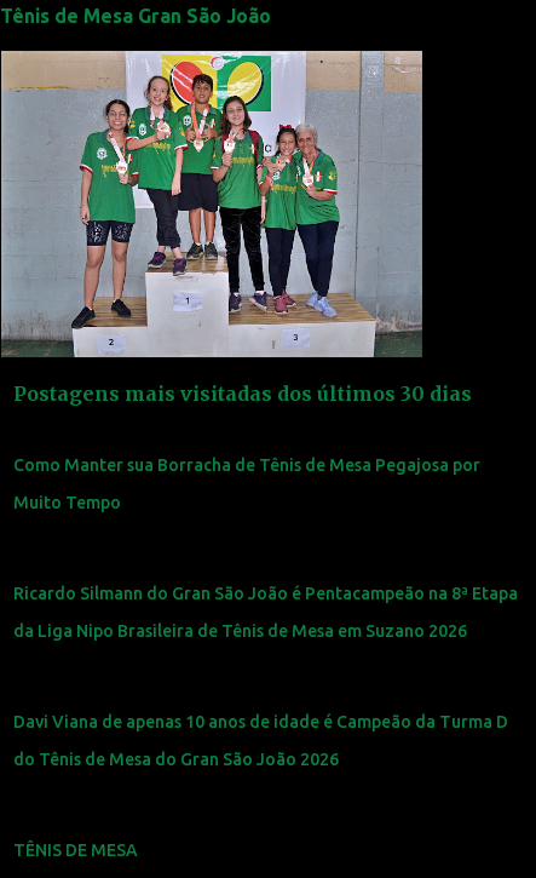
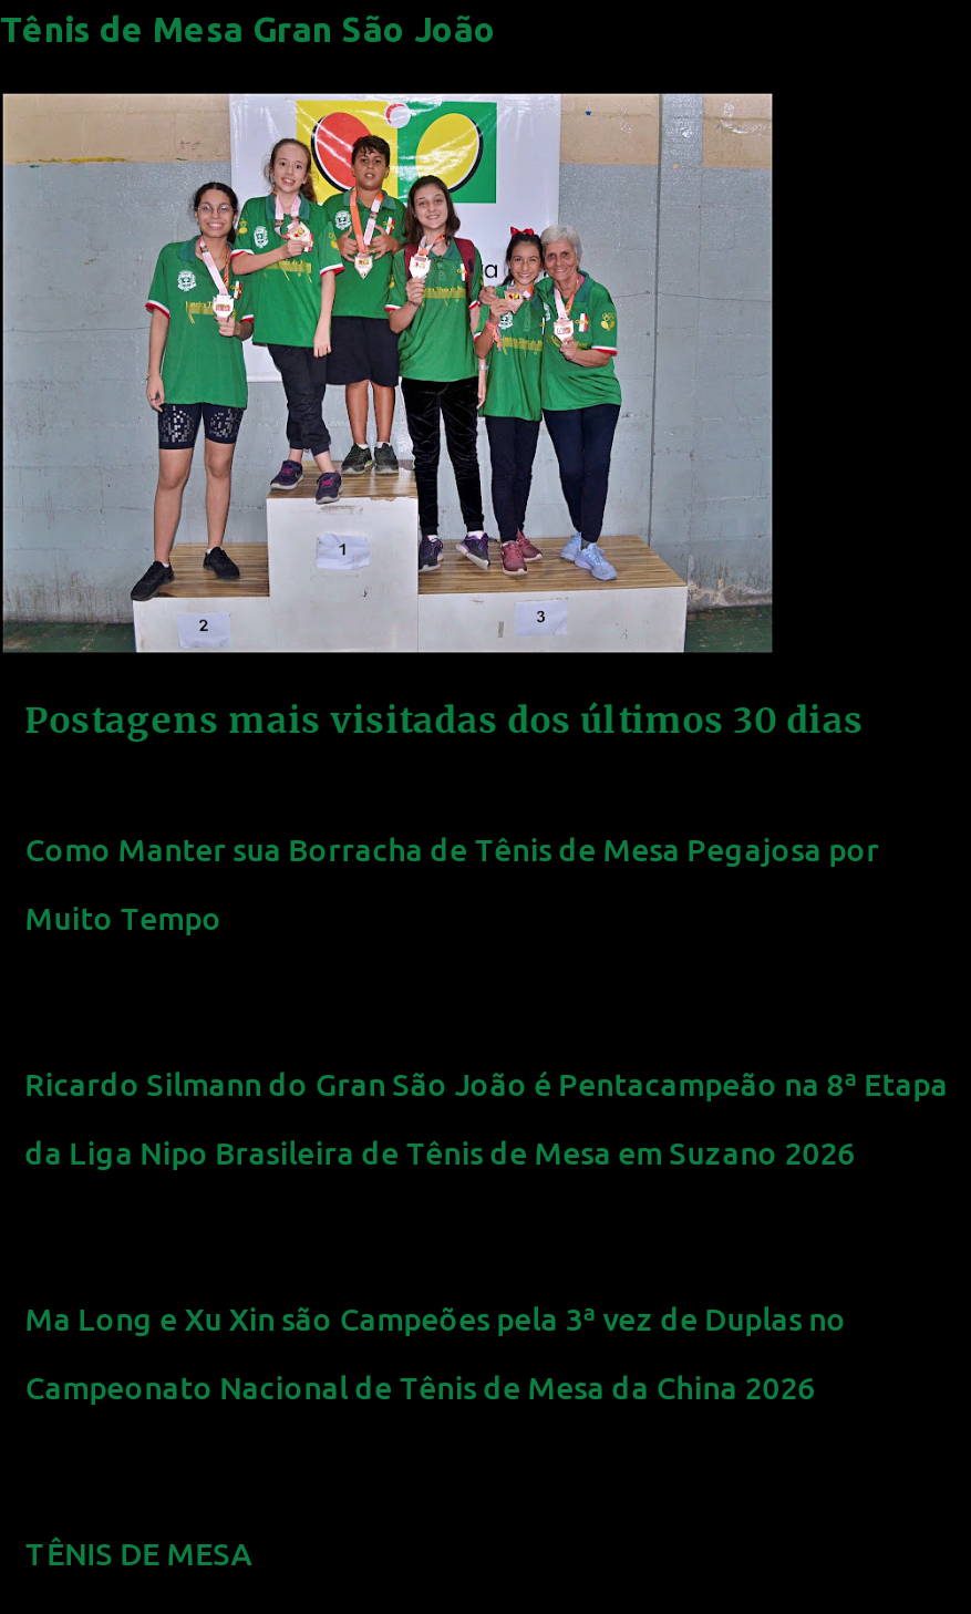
[14,712,508,731] Davi Viana de apenas 10 anos de idade é Campeão da Turma D -> [25,1301,846,1337] Ma Long e Xu Xin são Campeões pela 3ª vez de Duplas no
[14,749,339,769] do Tênis de Mesa do Gran São João 2026 -> [25,1370,815,1405] Campeonato Nacional de Tênis de Mesa da China 2026

